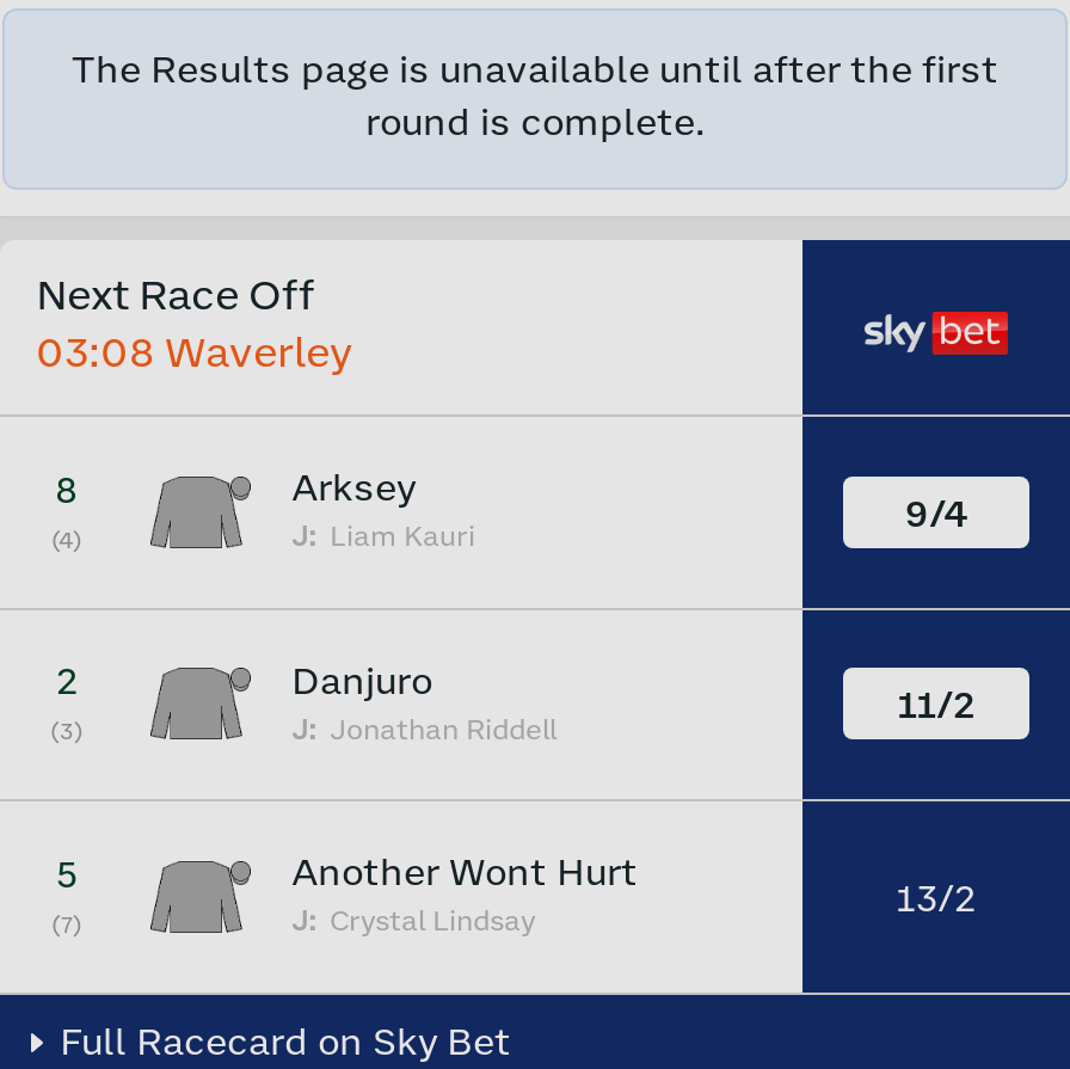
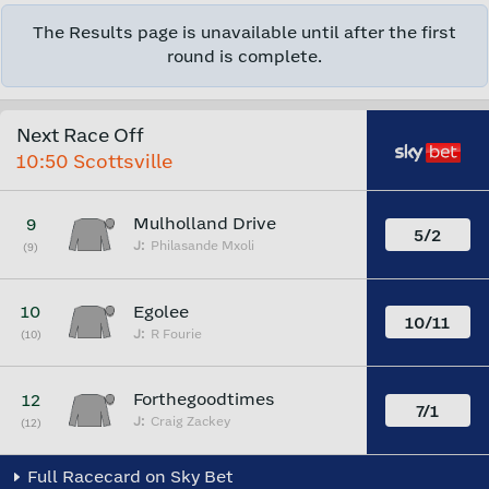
[36,333,353,376] 03:08 Waverley -> [16,153,172,172] 10:50 Scottsville
[55,474,79,510] 8 -> [26,217,35,233] 9
[291,473,416,508] Arksey -> [133,216,276,233] Mulholland Drive
[905,498,967,533] 9/4 -> [414,228,442,244] 5/2
[51,529,82,553] (4) -> [23,242,38,253] (9)
[291,525,475,551] J: Liam Kauri -> [133,240,254,252] J: Philasande Mxoli
[56,666,78,702] 2 -> [21,305,40,321] 10
[291,665,432,701] Danjuro -> [133,304,189,321] Egolee
[898,690,974,726] 11/2 -> [405,316,450,332] 10/11
[50,721,84,745] (3) -> [20,330,41,341] (10)
[291,718,556,744] J: Jonathan Riddell -> [133,328,202,340] J: R Fourie
[56,859,78,895] 5 -> [21,393,40,409] 12
[291,858,638,893] Another Wont Hurt -> [133,392,275,409] Forthegoodtimes
[897,883,976,919] 13/2 -> [416,404,439,420] 7/1
[51,914,82,938] (7) -> [20,418,41,429] (12)
[291,910,535,936] J: Crystal Lindsay -> [133,416,230,428] J: Craig Zackey

